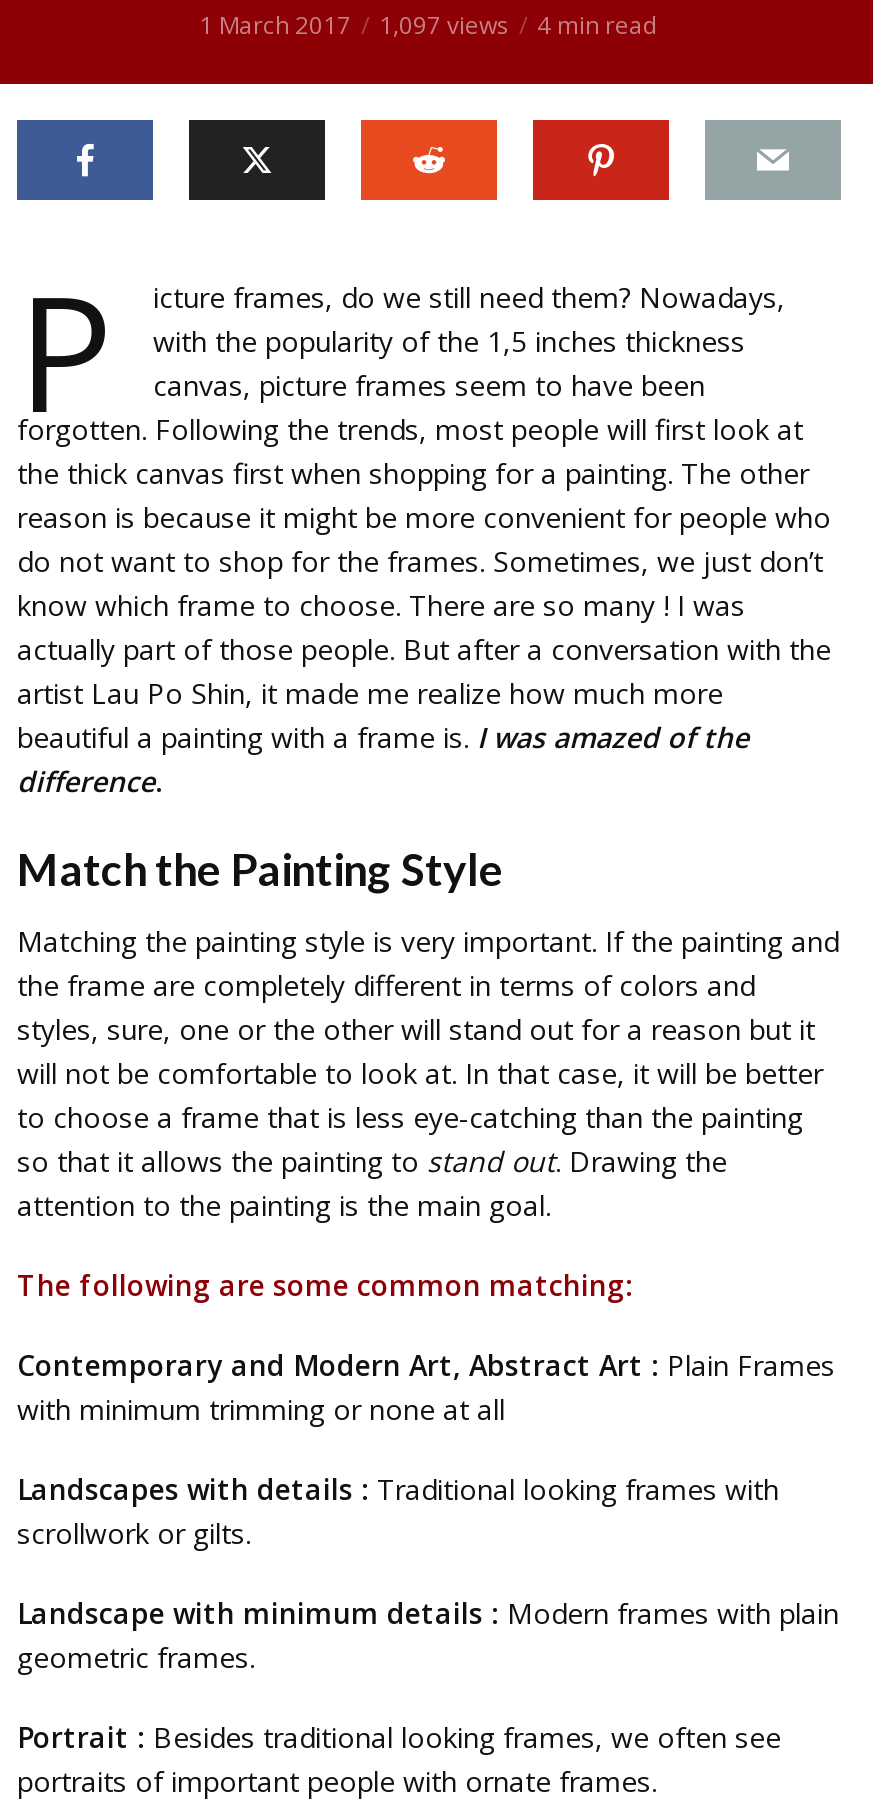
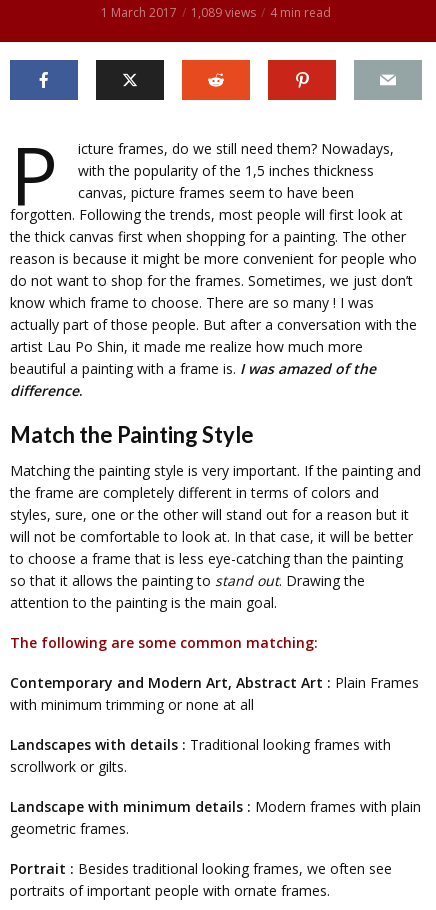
[199,8,659,42] 1 March 2017 1,097 views 4 min read -> [101,4,331,21] 1 March 2017 1,089 views 4 min read

